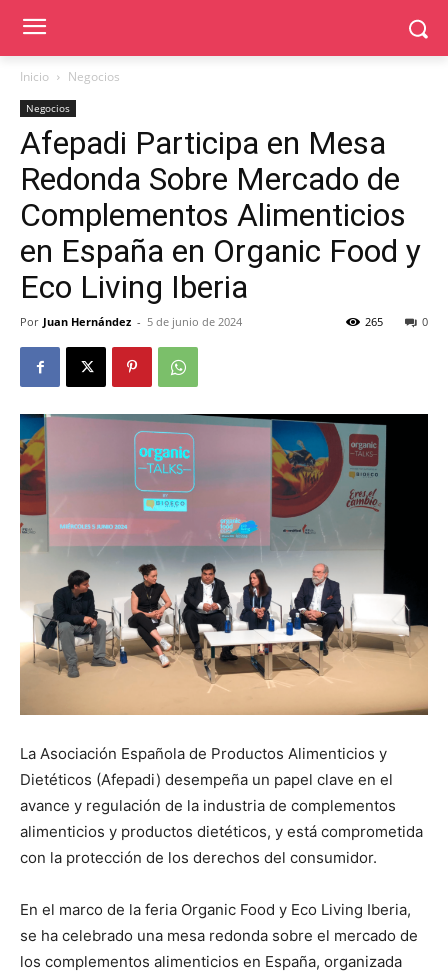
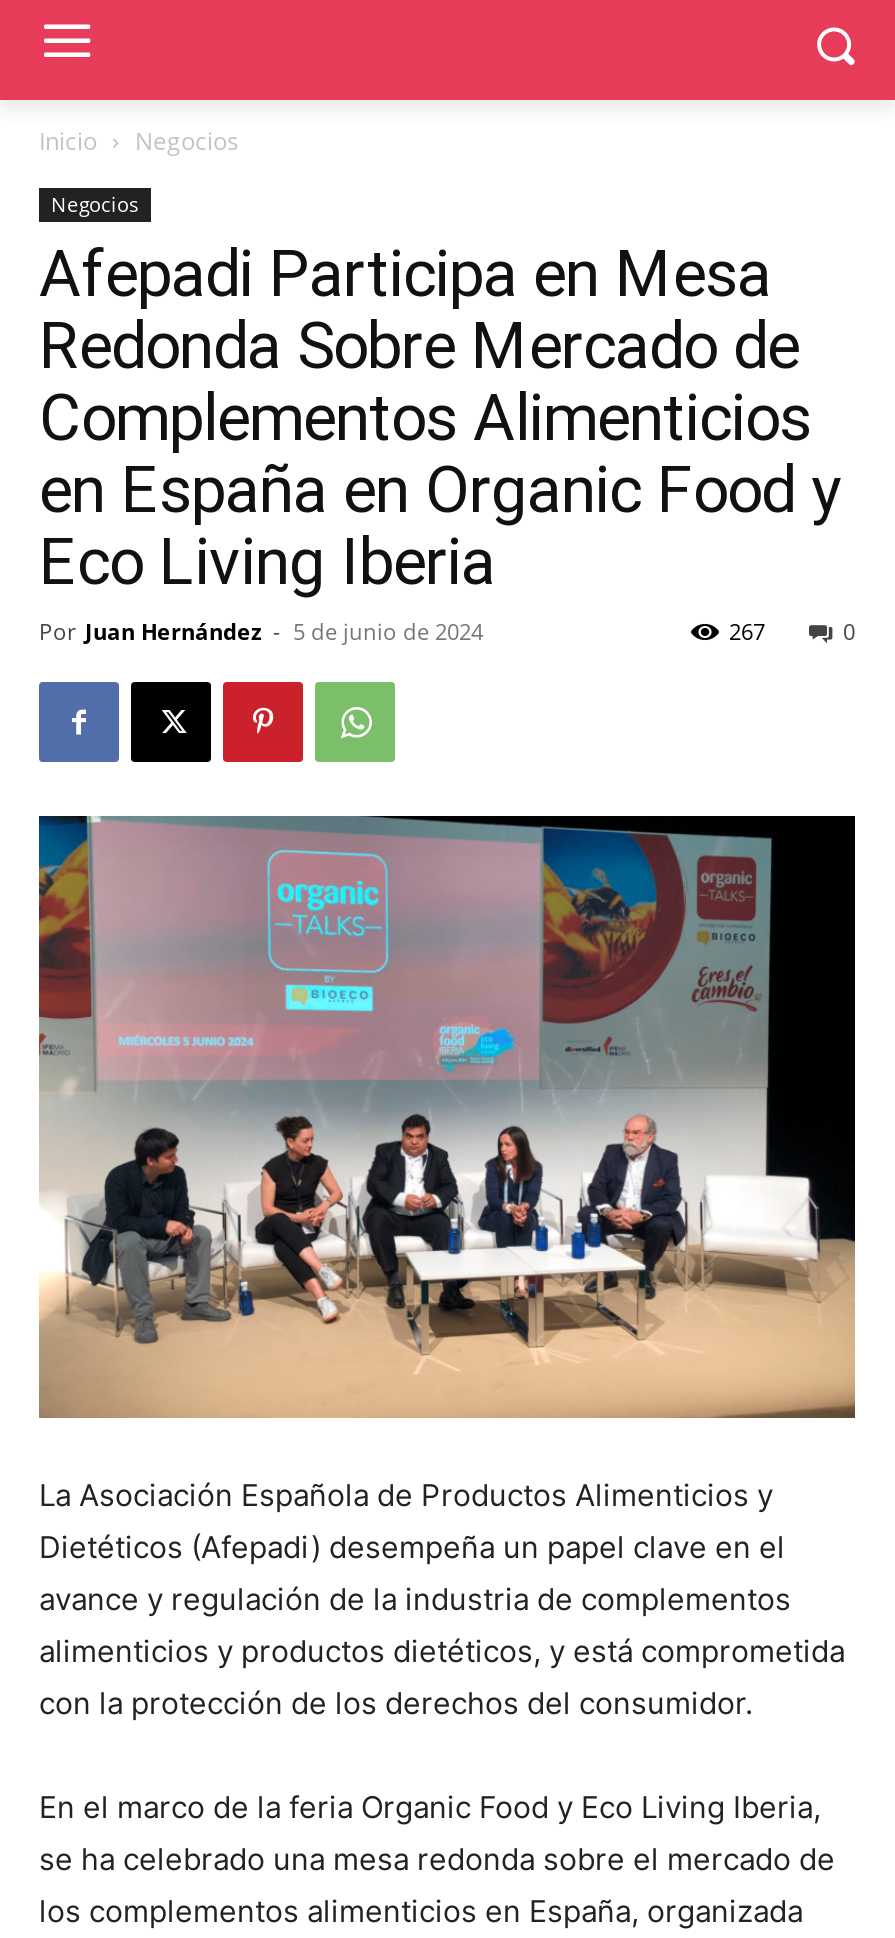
[365,314,383,329] 265 -> [729,616,765,646] 267

